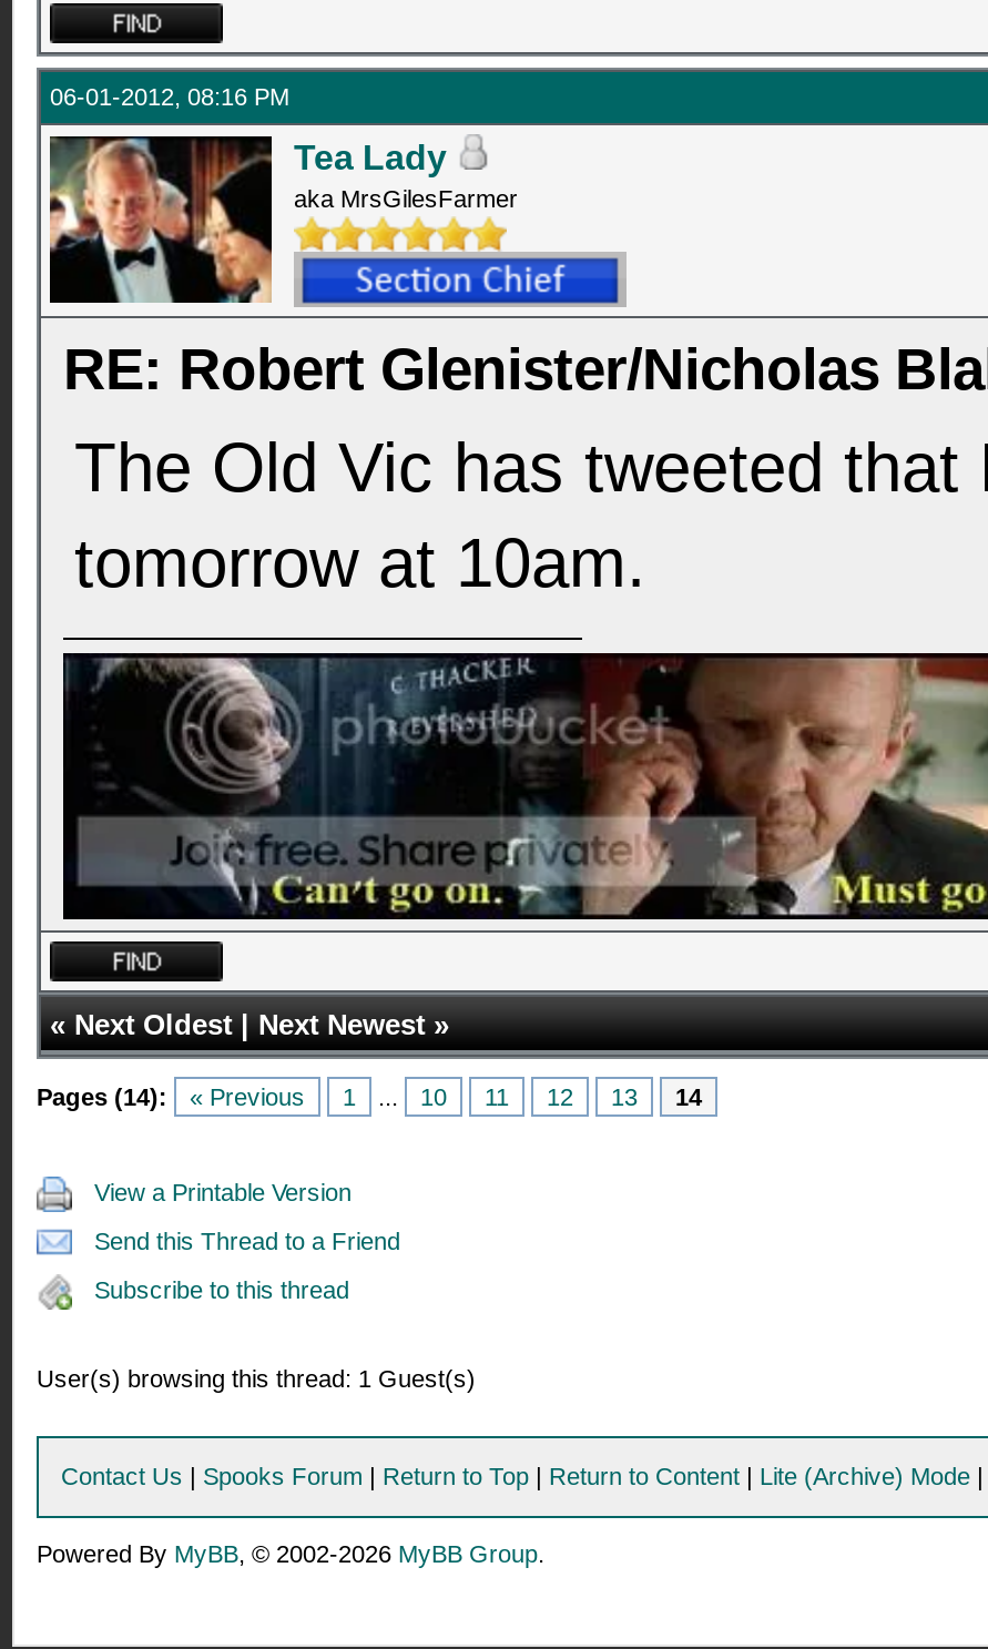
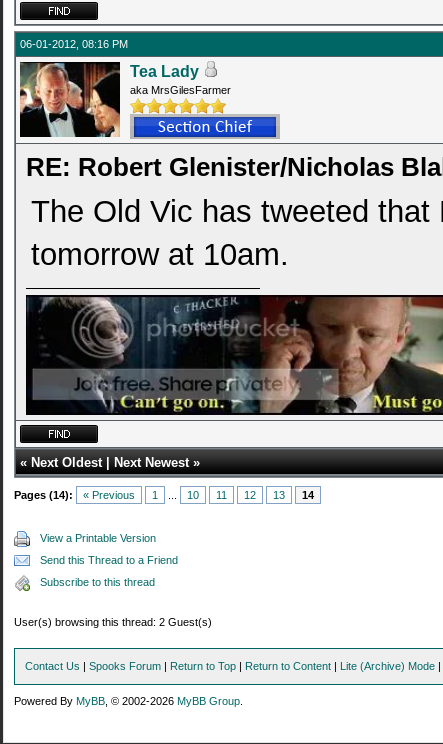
[37,1365,476,1392] User(s) browsing this thread: 1 Guest(s) -> [14,616,212,628] User(s) browsing this thread: 2 Guest(s)

